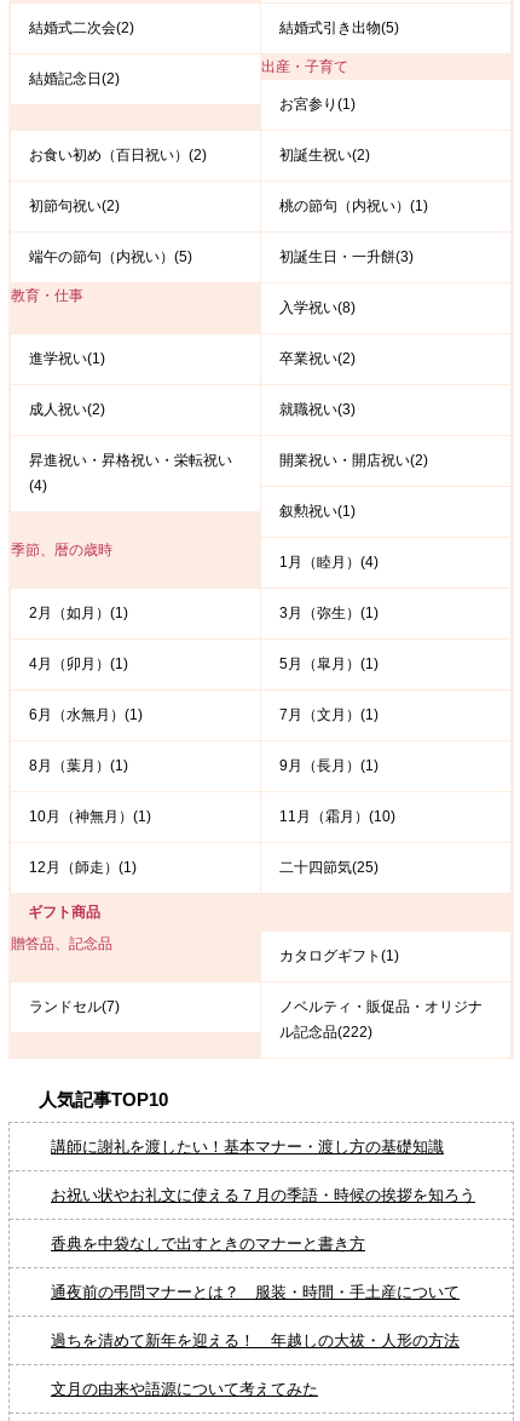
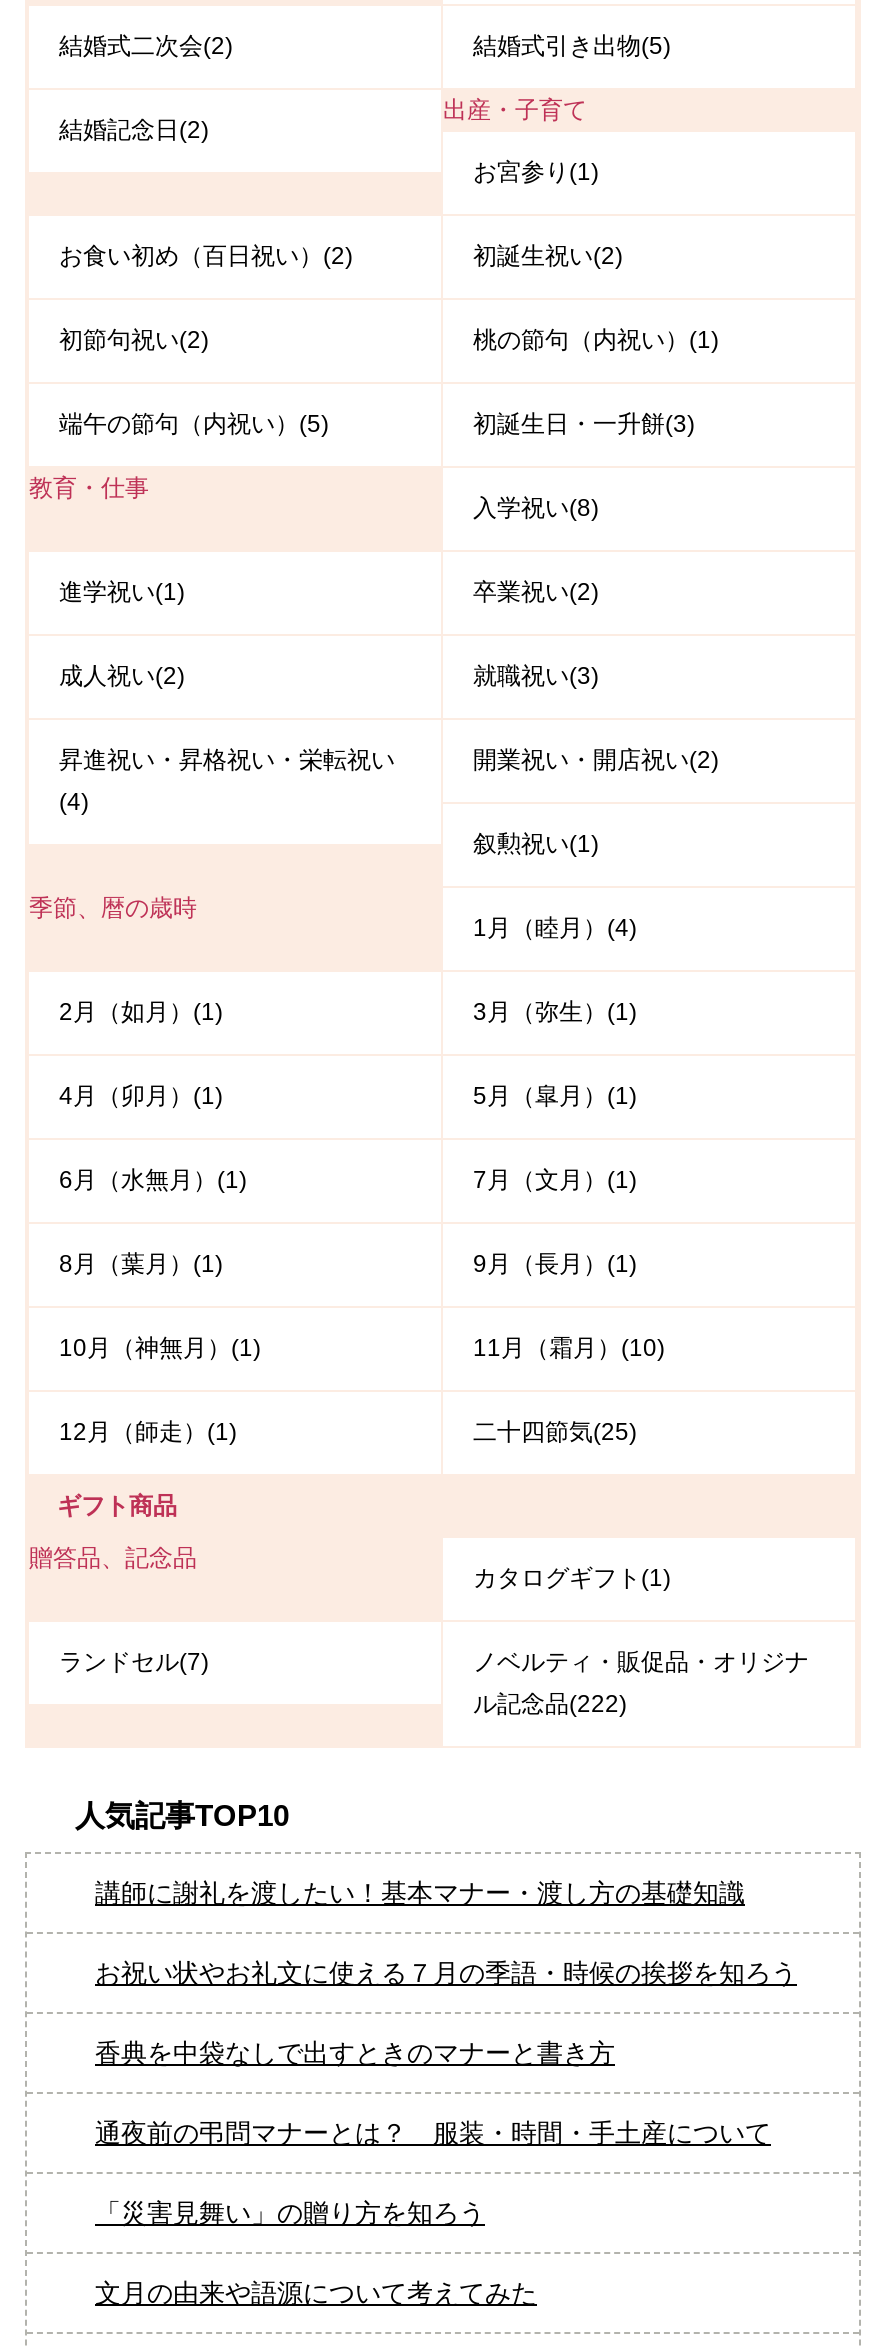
[51,1332,460,1350] 過ちを清めて新年を迎える！ 年越しの大祓・人形の方法 -> [95,2198,485,2228] 「災害見舞い」の贈り方を知ろう

